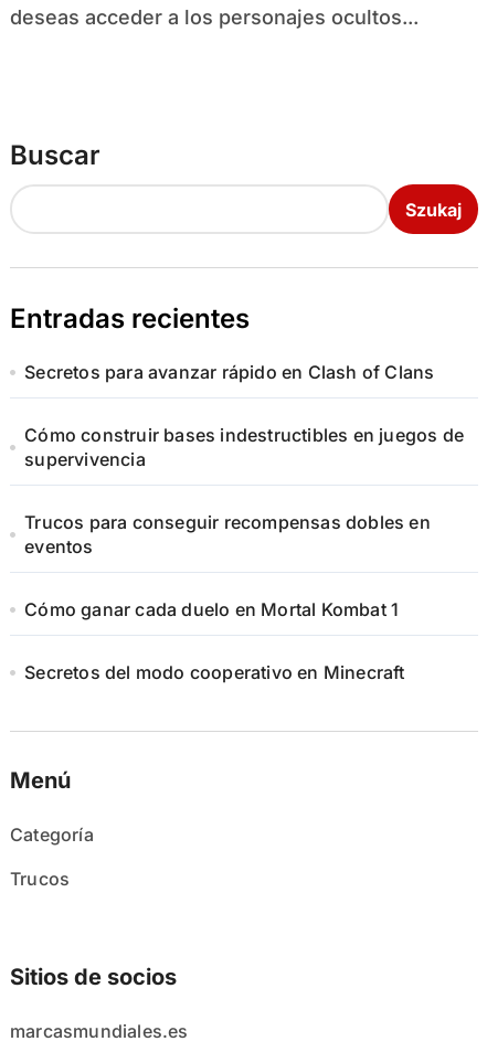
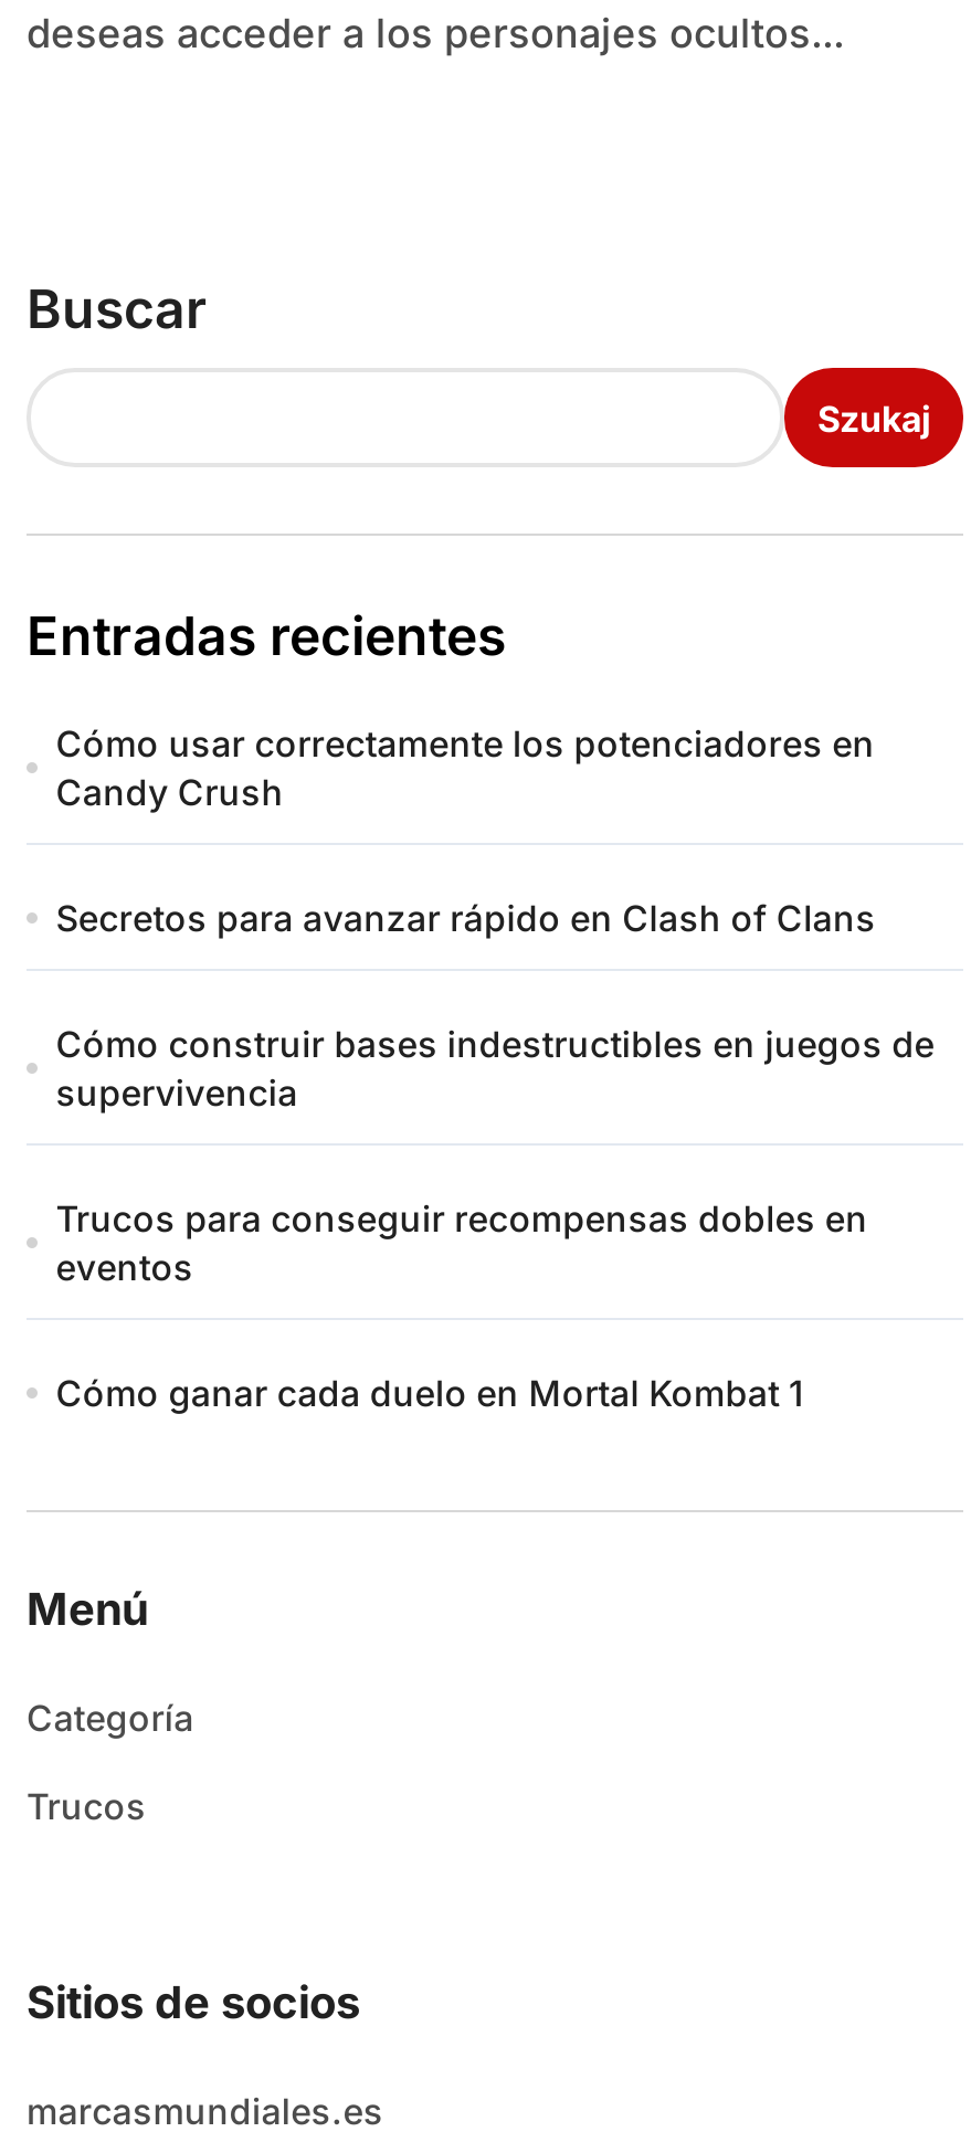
none -> [56,721,875,814] Cómo usar correctamente los potenciadores en | Candy Crush
moved [25,361,464,620] -> [56,896,935,1415]: Secretos para avanzar rápido en Clash of Clans | Cómo construir bases indestructibles en juegos de | supervivencia | Trucos para conseguir recompensas dobles en | eventos | Cómo ganar cada duelo en Mortal Kombat 1
[25,661,405,683] Secretos del modo cooperativo en Minecraft -> none

